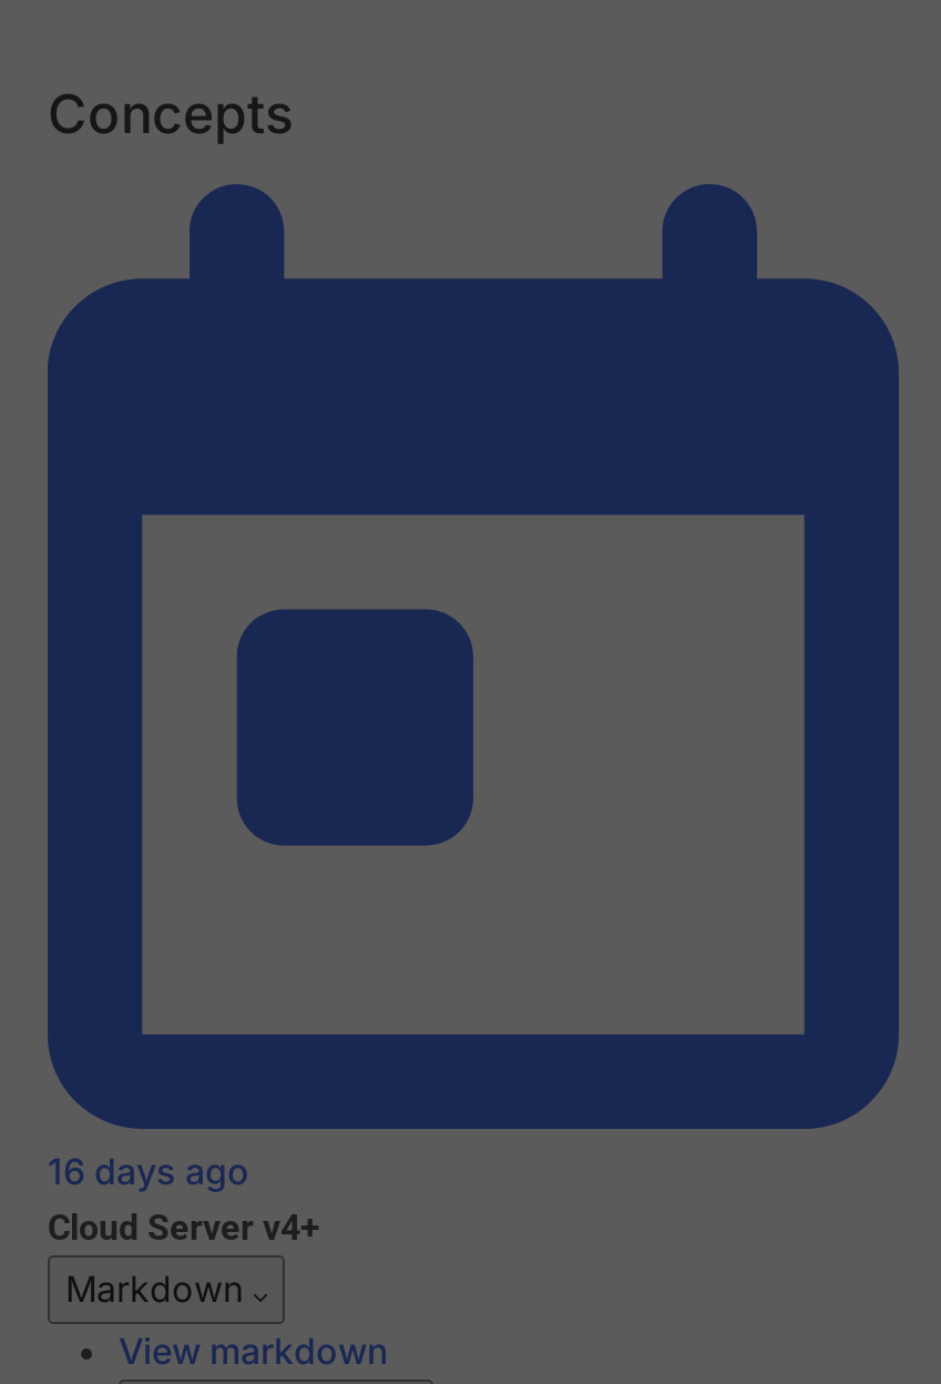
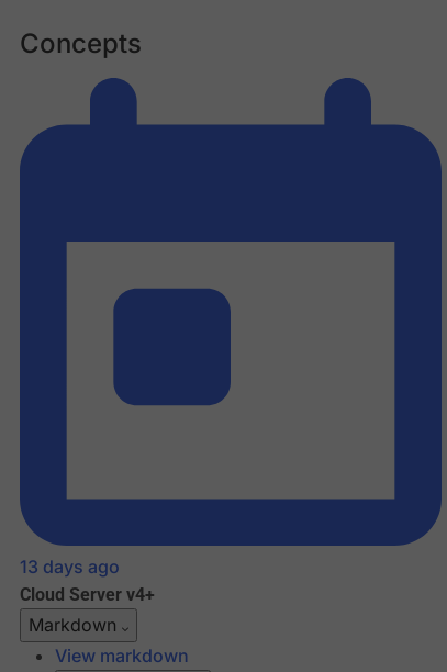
[48,1150,249,1194] 16 days ago -> [20,556,120,578] 13 days ago

